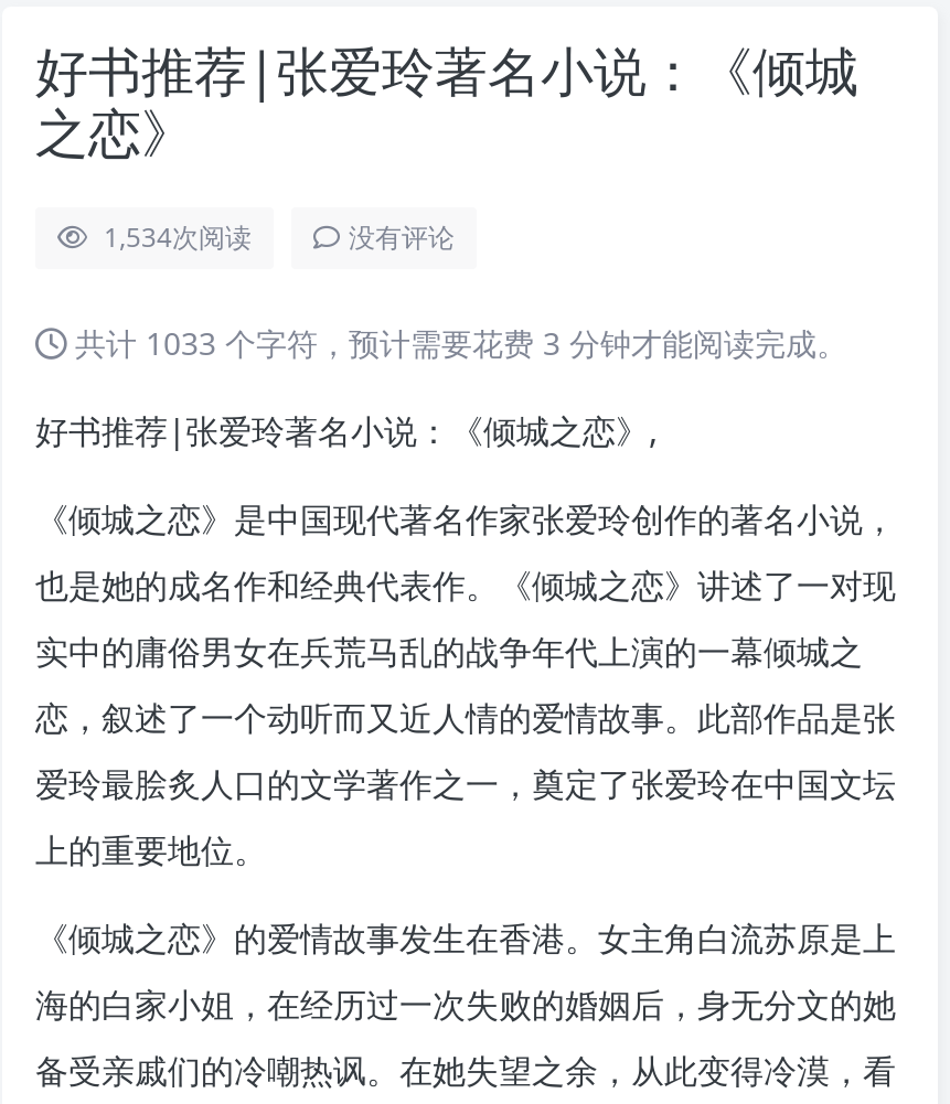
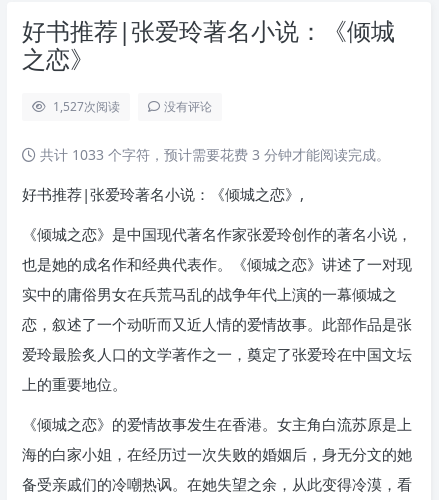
[104,218,252,256] 1,534次阅读 -> [53,98,120,115] 1,527次阅读

